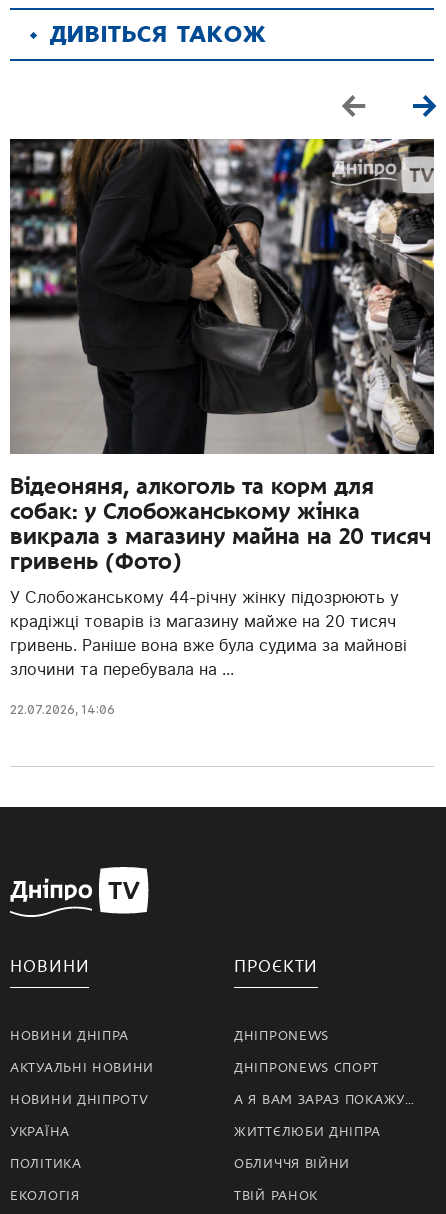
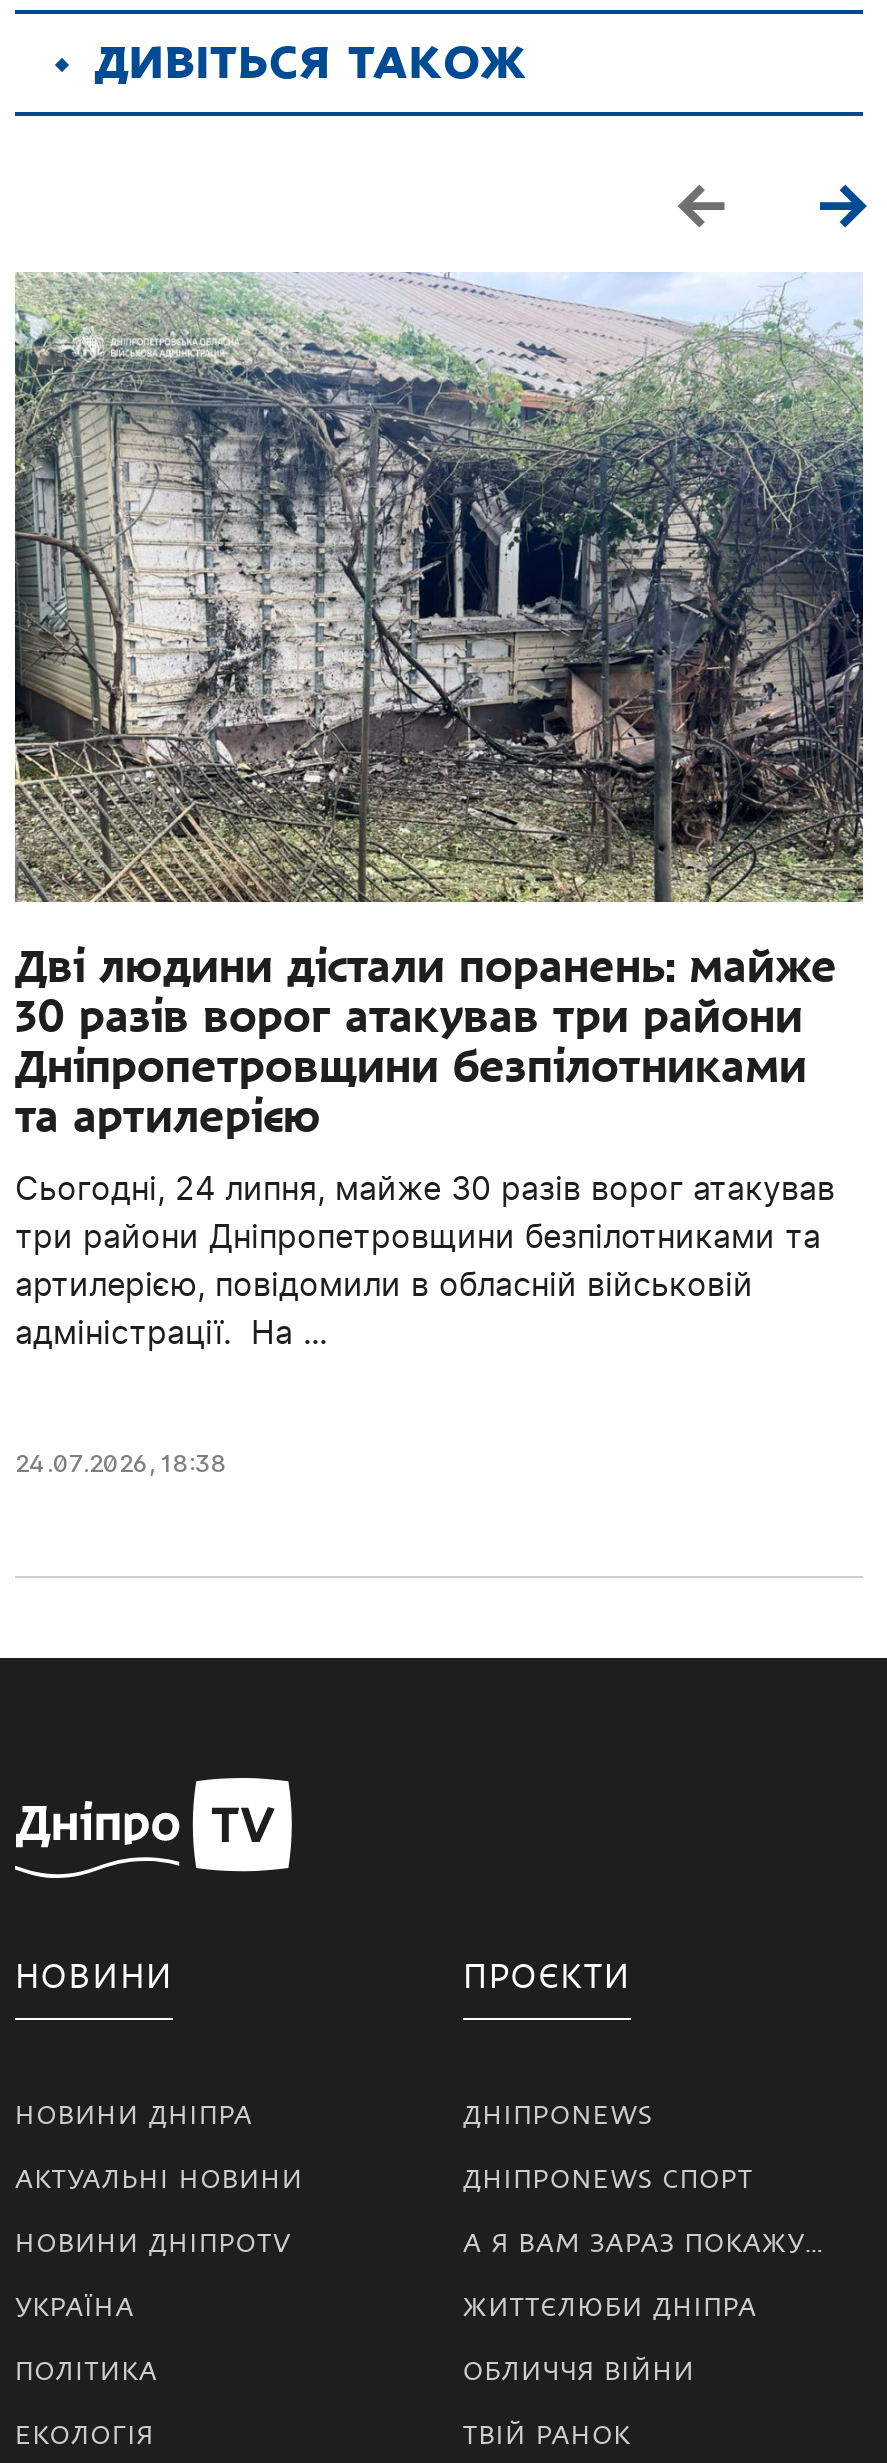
[10,138,435,574] [image] | Відеоняня, алкоголь та корм для | собак: у Слобожанському жінка | викрала з магазину майна на 20 тисяч | гривень (Фото) -> [15,272,863,1142] [image] | Дві людини дістали поранень: майже | 30 разів ворог атакував три райони | Дніпропетровщини безпілотниками | та артилерією
[10,587,407,679] У Слобожанському 44-річну жінку підозрюють у | крадіжці товарів із магазину майже на 20 тисяч | гривень. Раніше вона вже була судима за майнові | злочини та перебувала на ... -> [15,1168,835,1352] Сьогодні, 24 липня, майже 30 разів ворог атакував | три райони Дніпропетровщини безпілотниками та | артилерією, повідомили в обласній військовій | адміністрації. На ...
[10,702,115,717] 22.07.2026, 14:06 -> [15,1448,227,1478] 24.07.2026, 18:38

